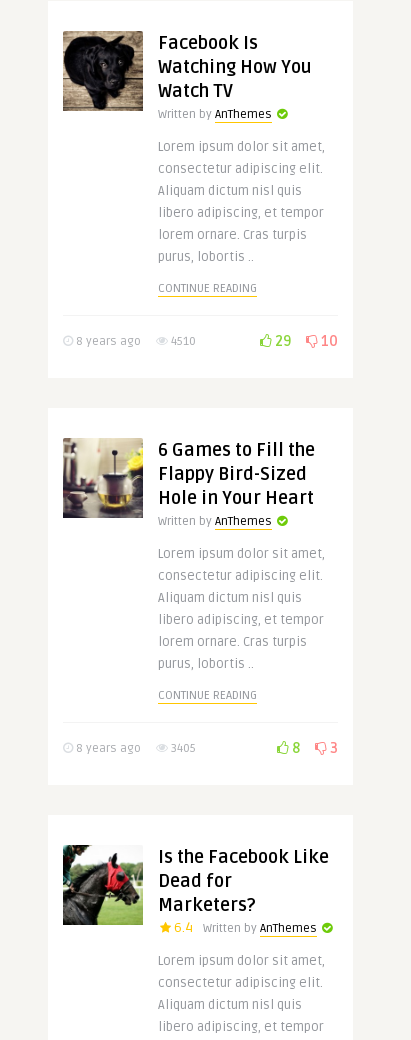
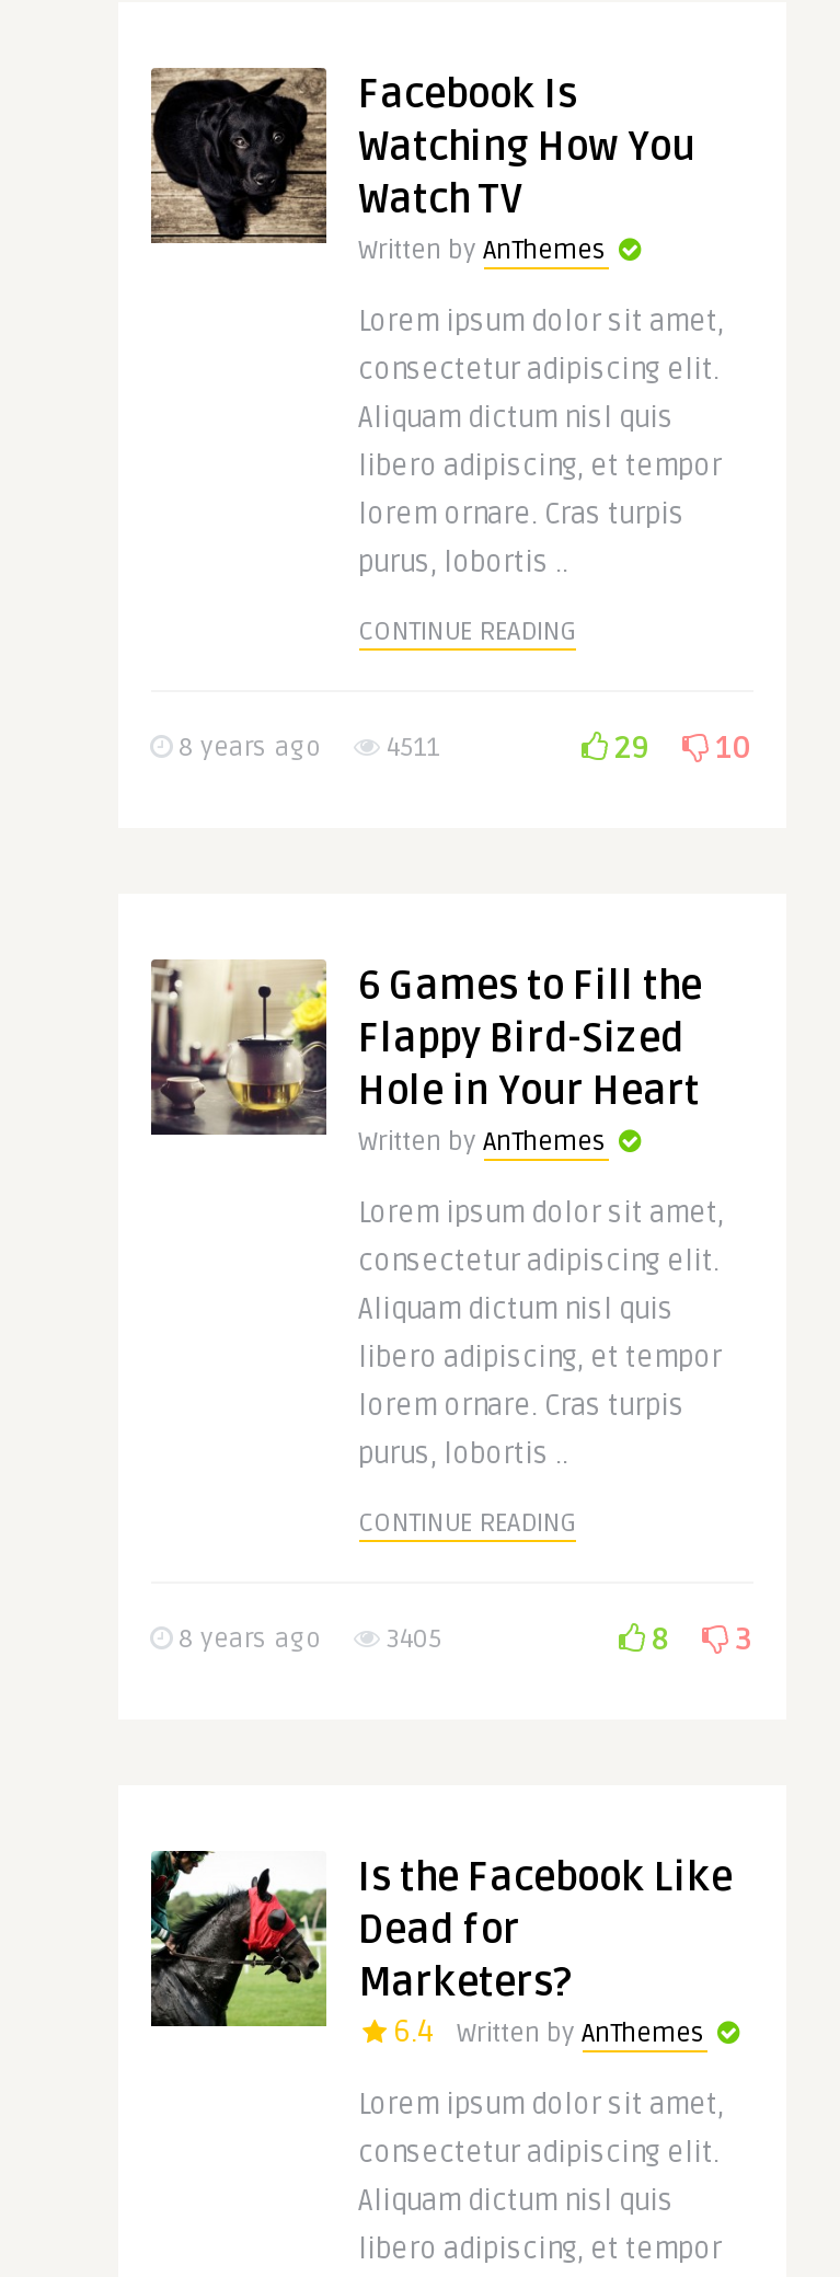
[72,334,195,349] 8 years ago 4510 -> [172,732,439,764] 8 years ago 4511

